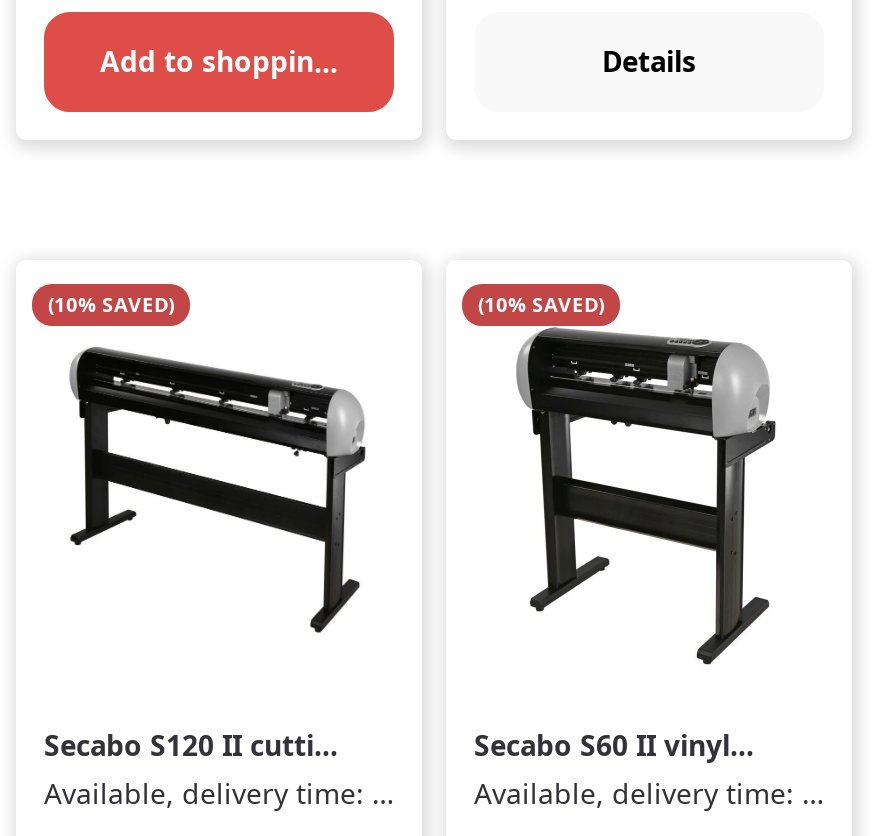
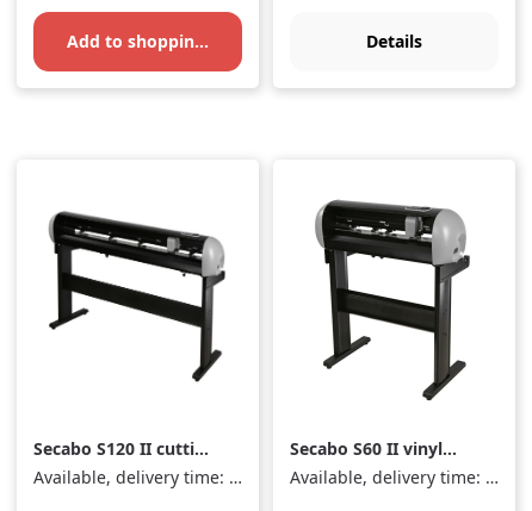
[48,290,174,318] (10% SAVED) -> none
[478,290,604,318] (10% SAVED) -> none

